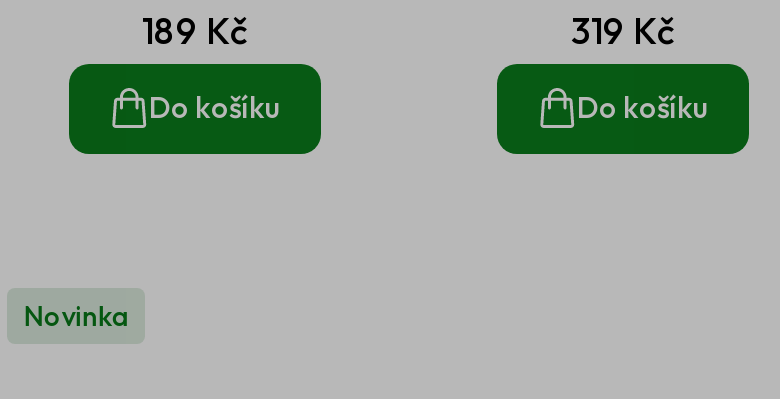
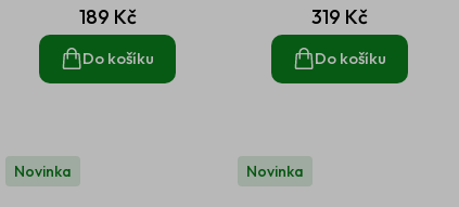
none -> [247,161,304,181] Novinka

